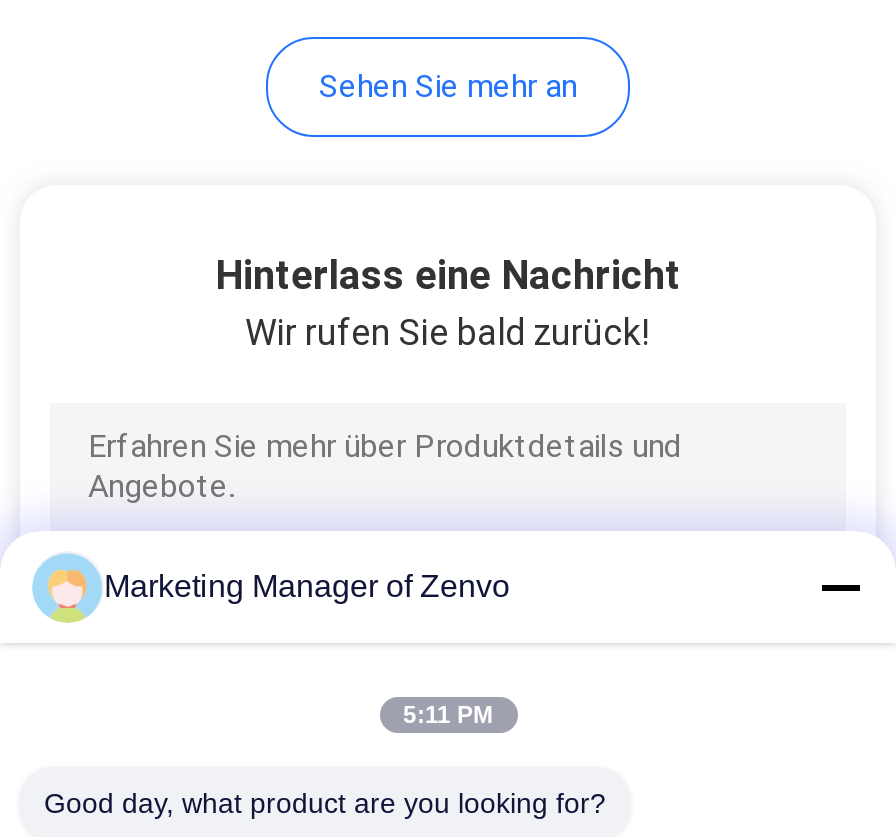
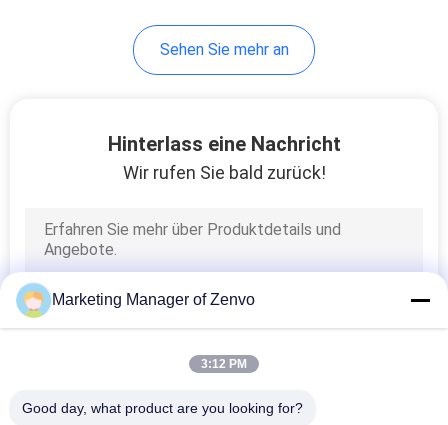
[403,701,493,729] 5:11 PM -> [201,357,247,371] 3:12 PM

